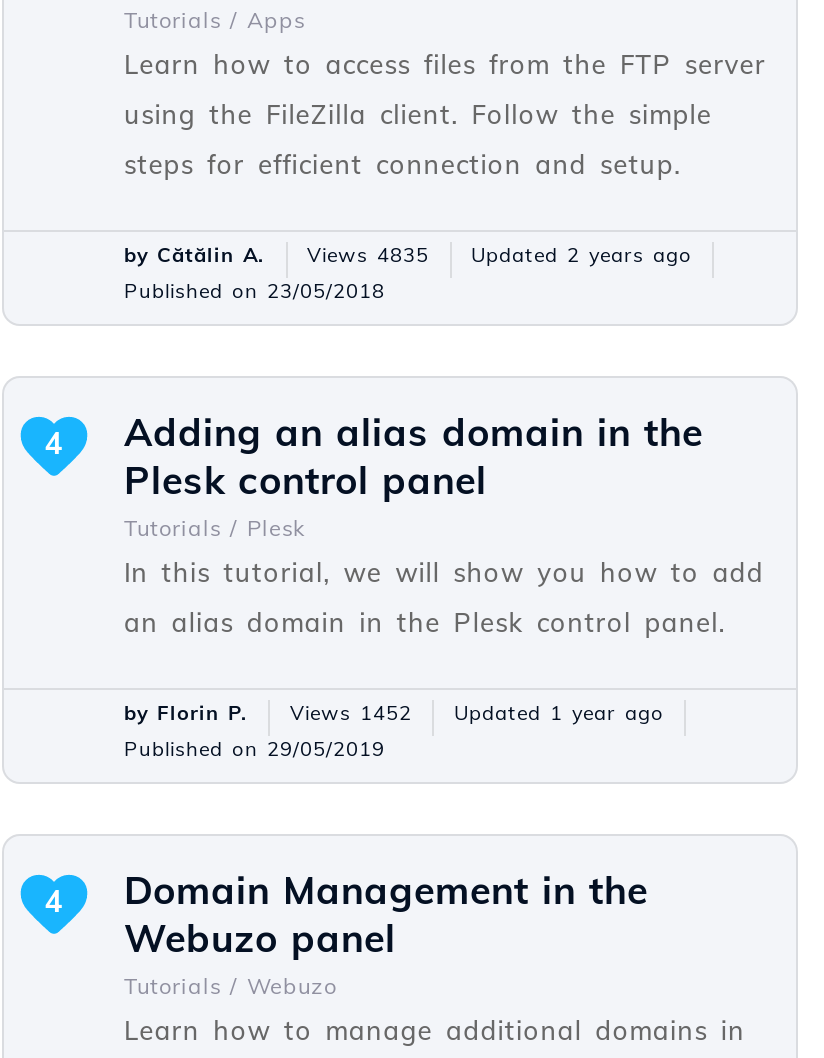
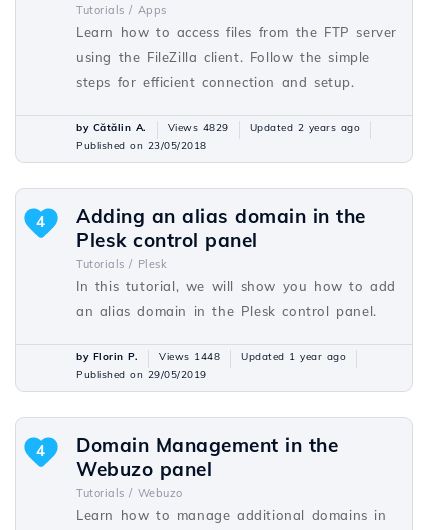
[124,242,692,268] by Cătălin A. Views 4835 Updated 2 years ago -> [76,121,360,134] by Cătălin A. Views 4829 Updated 2 years ago
[124,700,664,726] by Florin P. Views 1452 Updated 1 year ago -> [76,350,346,363] by Florin P. Views 1448 Updated 1 year ago

